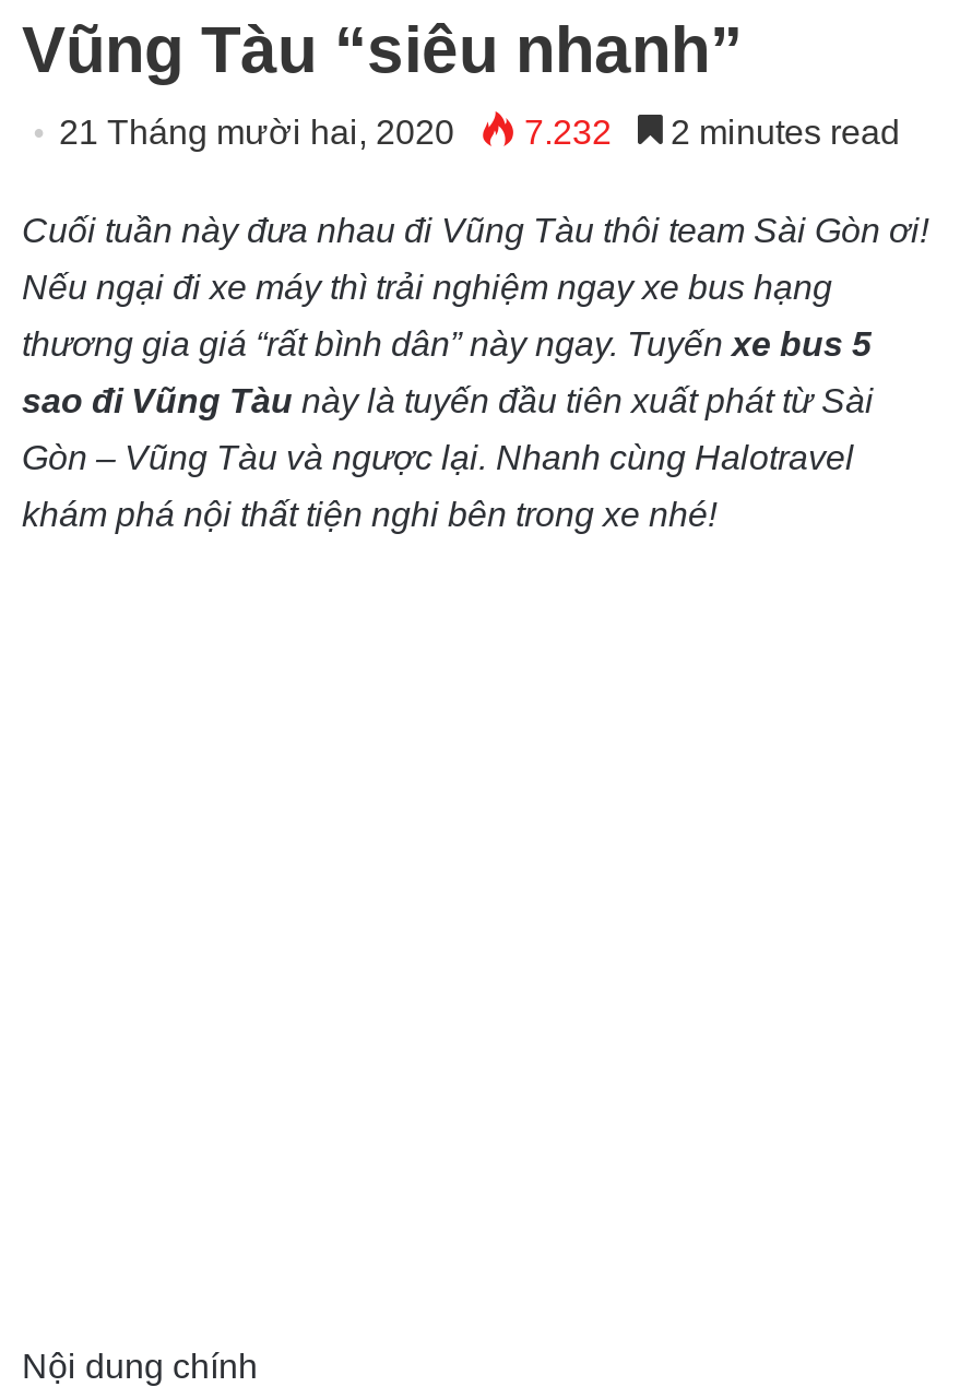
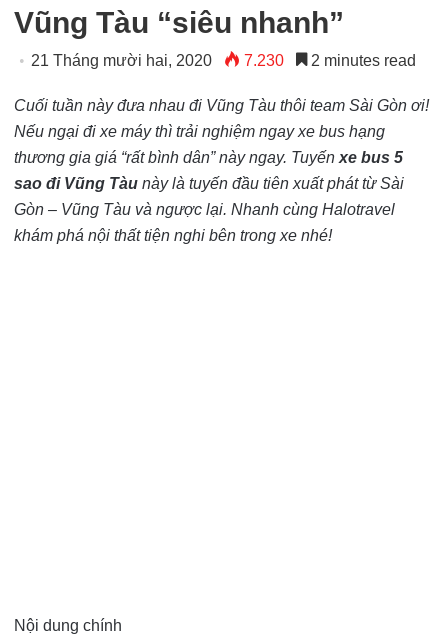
[59,114,900,151] 21 Tháng mười hai, 2020 7.232 2 minutes read -> [31,52,416,69] 21 Tháng mười hai, 2020 7.230 2 minutes read

